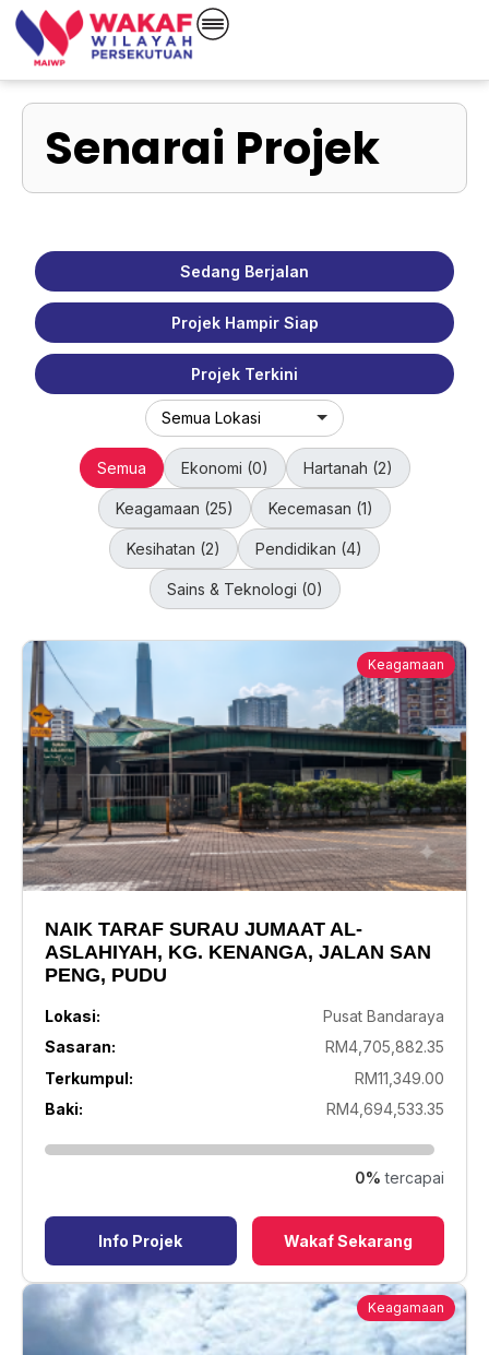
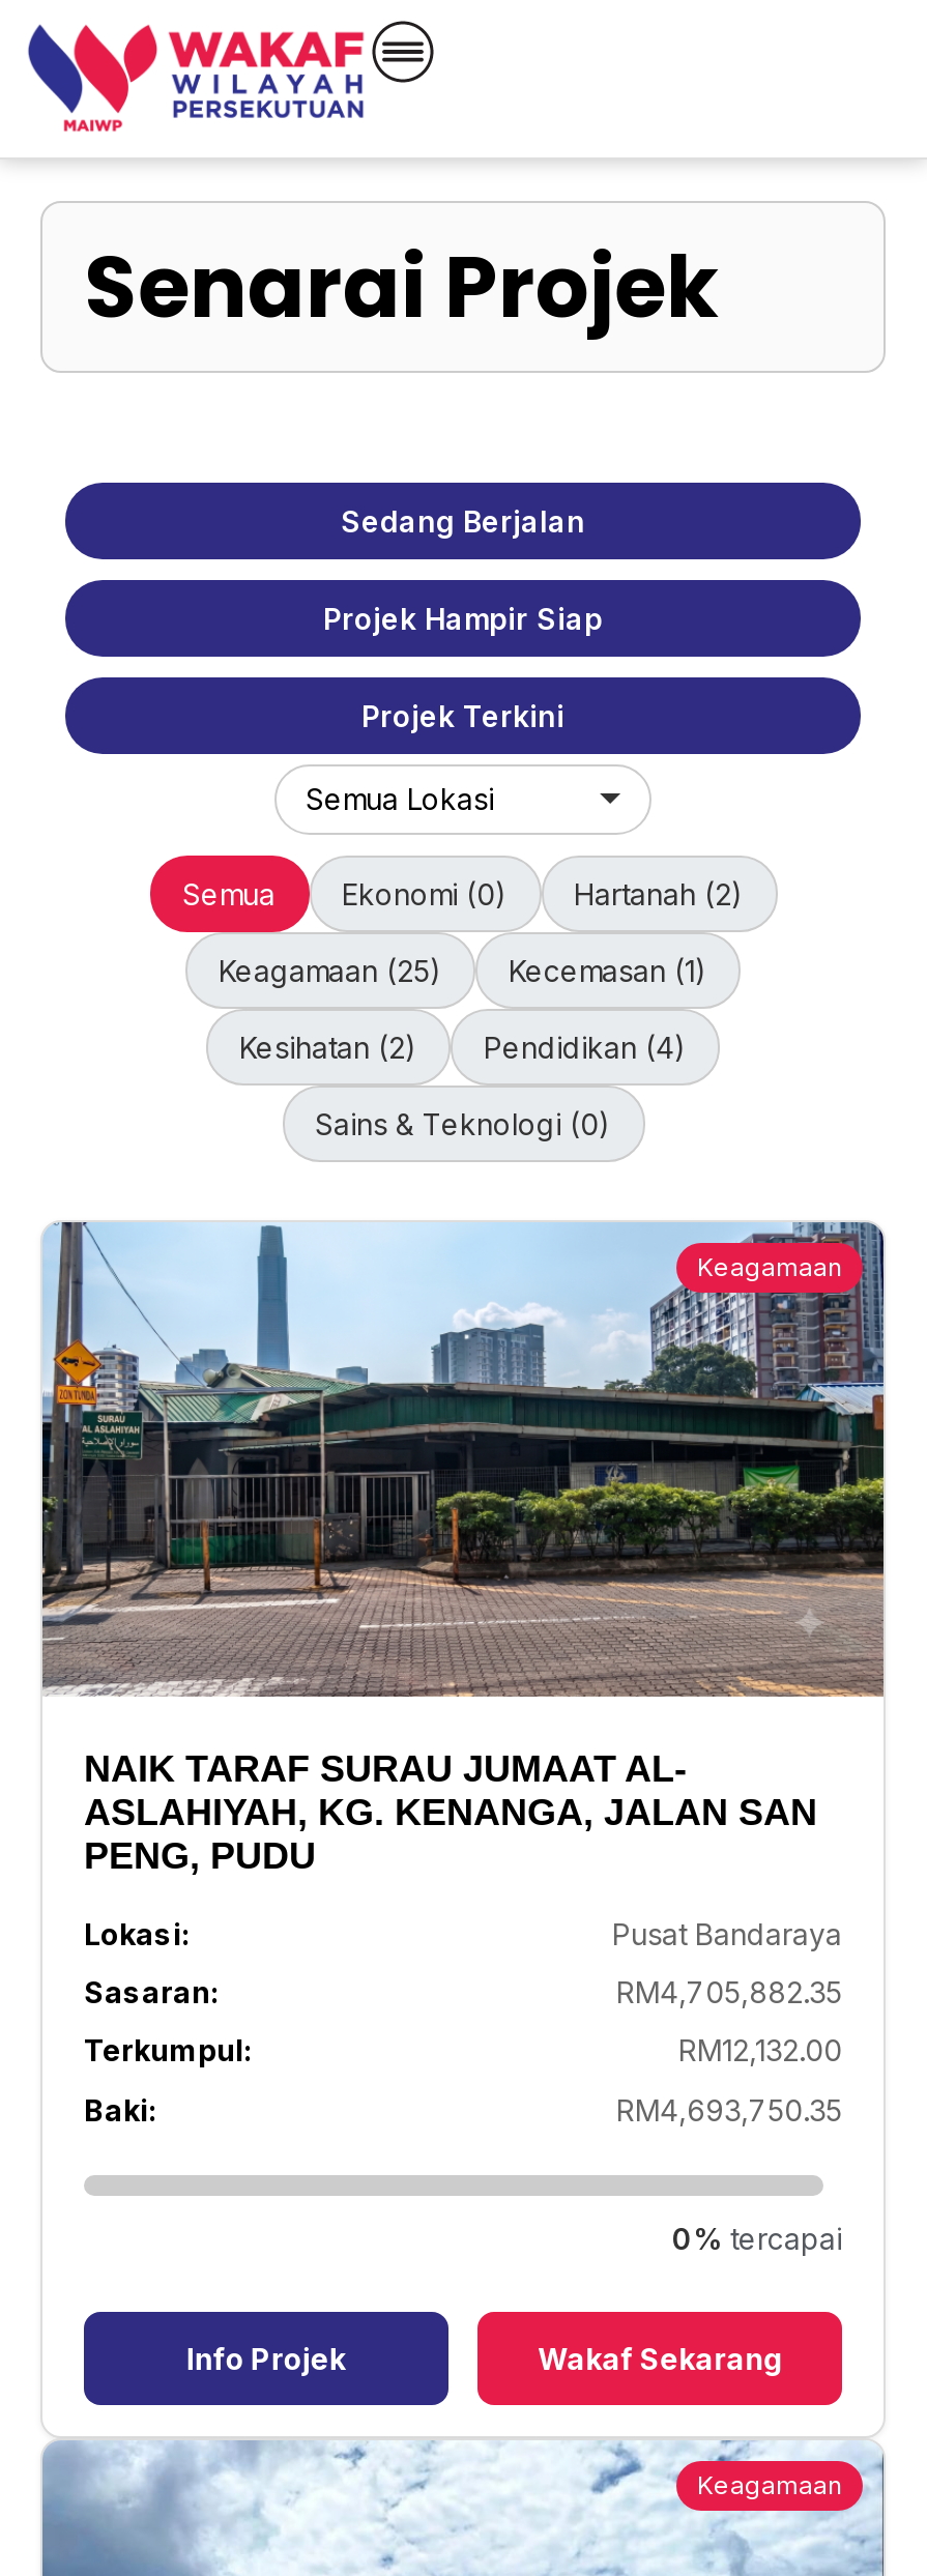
[355,1069,444,1087] RM11,349.00 -> [678,2033,842,2068] RM12,132.00
[326,1100,444,1118] RM4,694,533.35 -> [616,2092,842,2127] RM4,693,750.35

